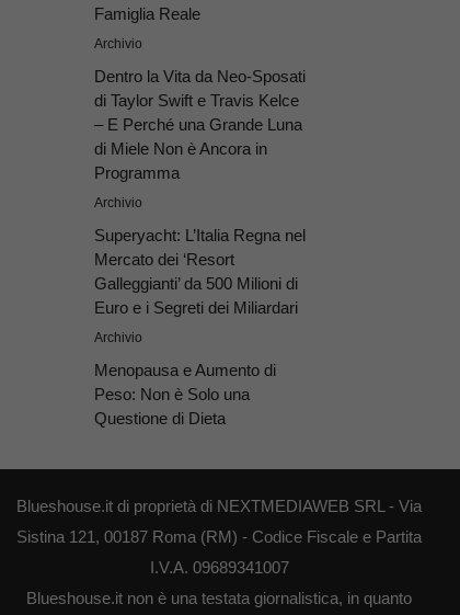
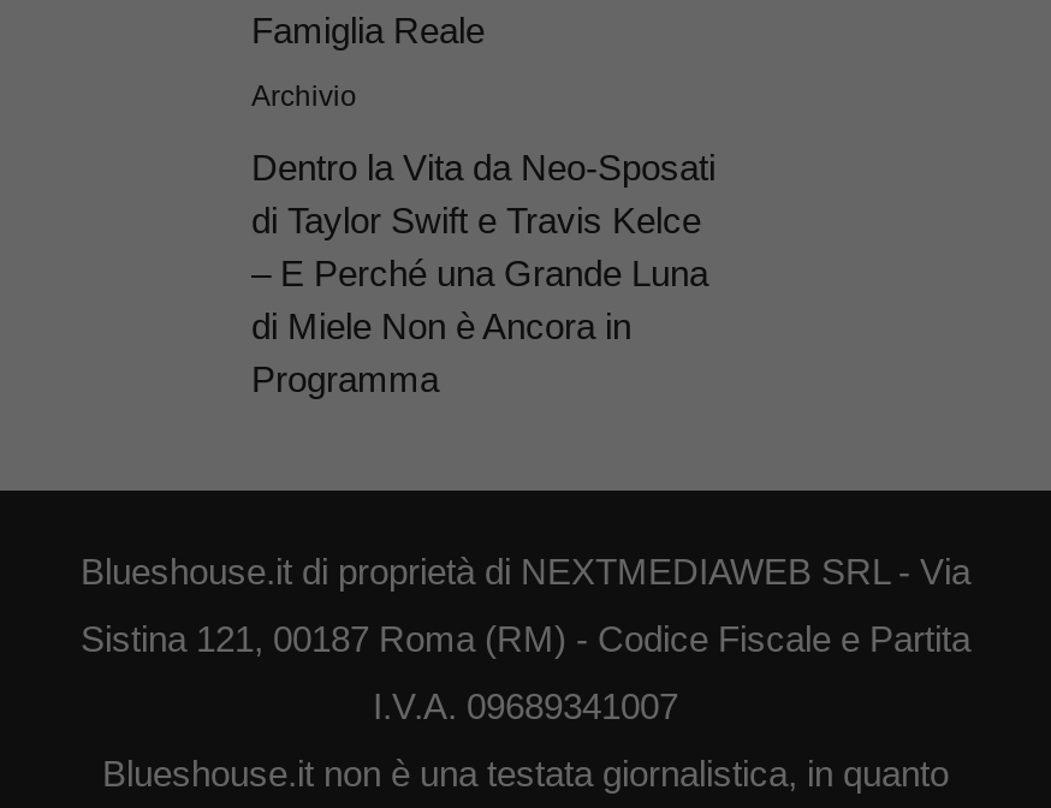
[94,195,306,427] Archivio | Superyacht: L’Italia Regna nel | Mercato dei ‘Resort | Galleggianti’ da 500 Milioni di | Euro e i Segreti dei Miliardari | Archivio | Menopausa e Aumento di | Peso: Non è Solo una | Questione di Dieta -> none

